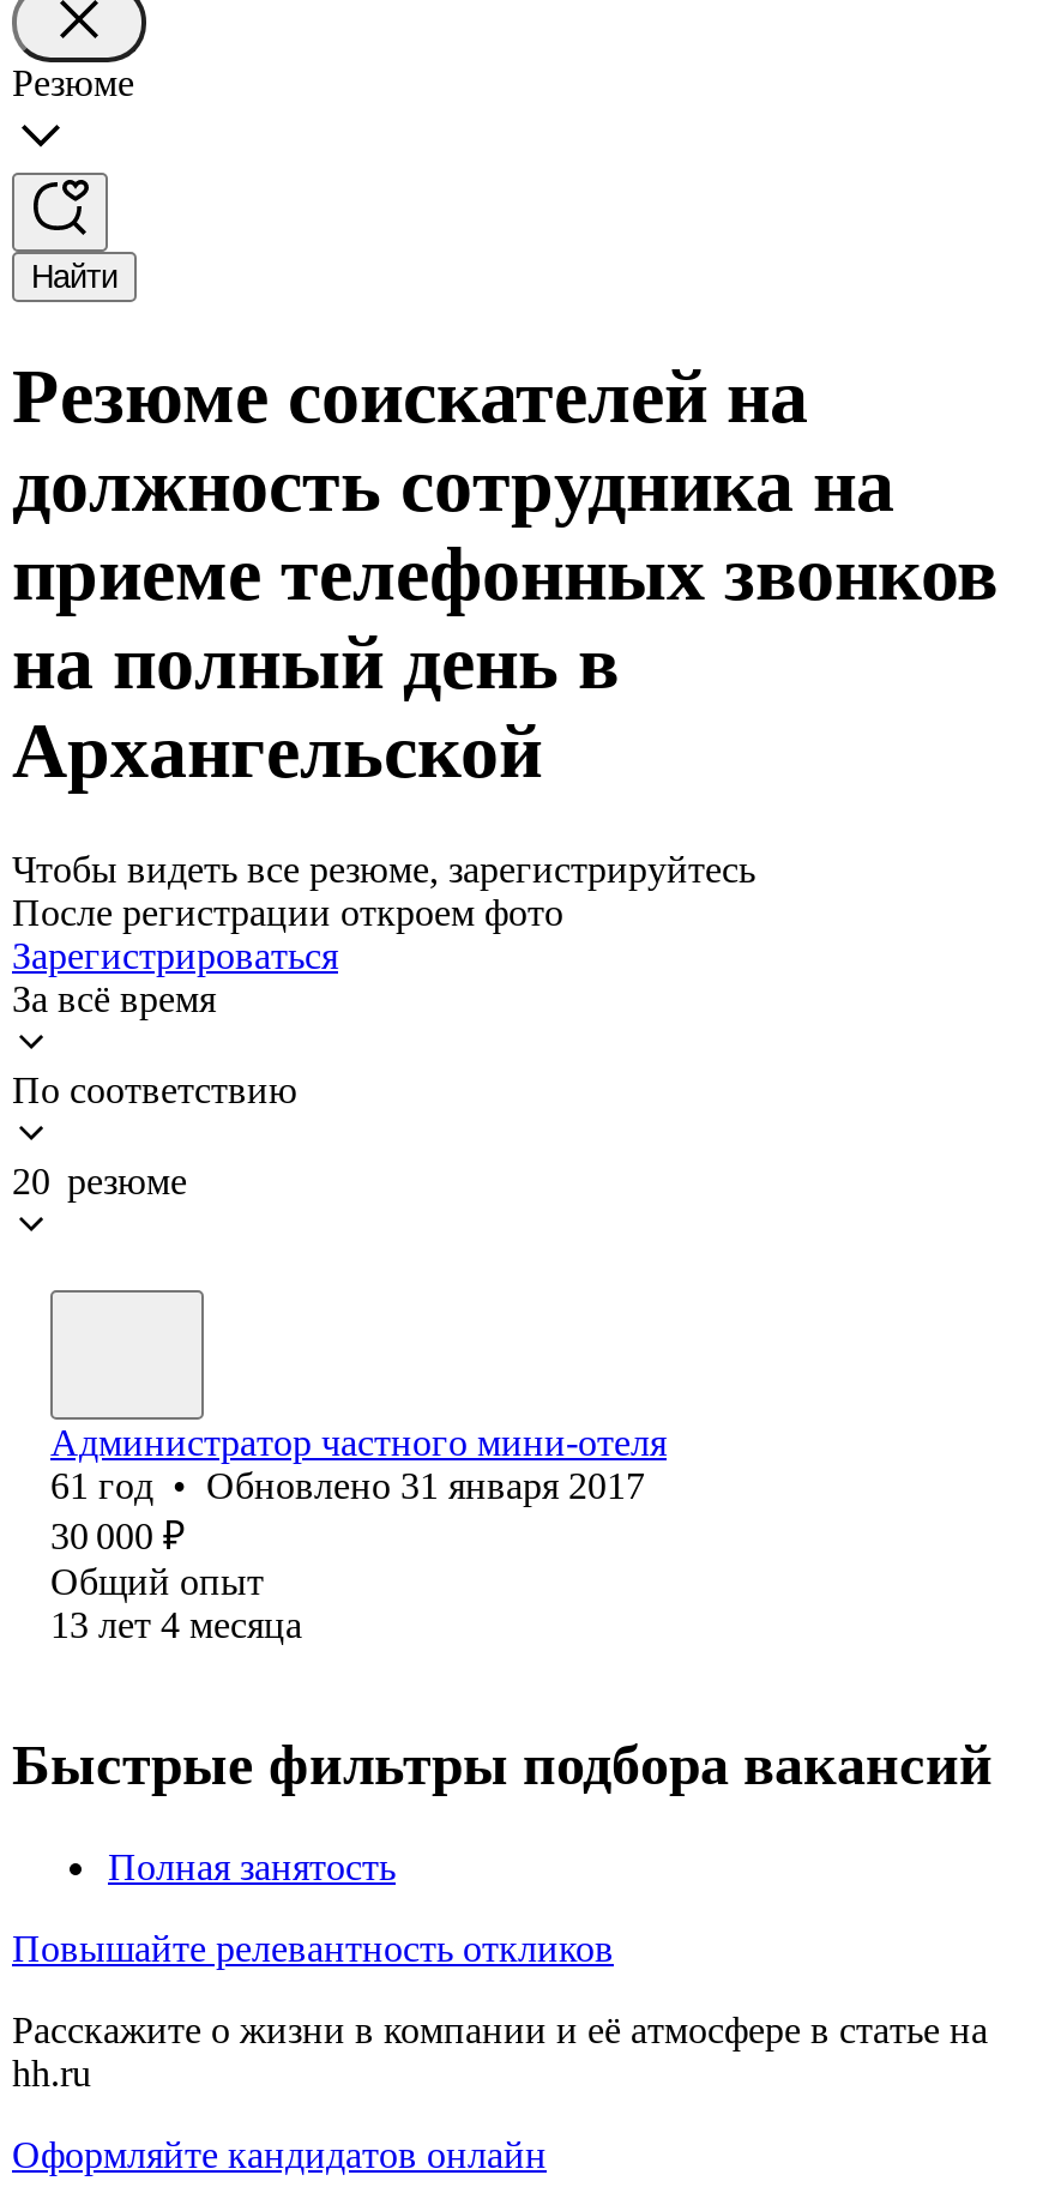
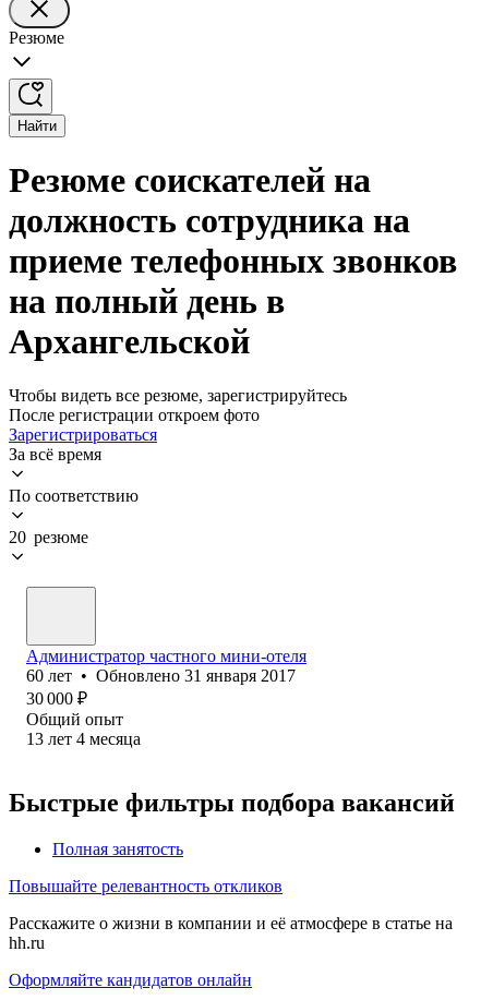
[50,1465,645,1506] 61 год • Обновлено 31 января 2017 -> [26,666,296,685] 60 лет • Обновлено 31 января 2017

